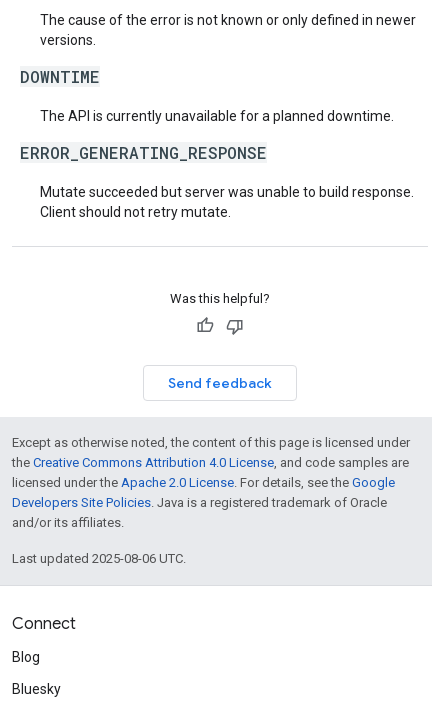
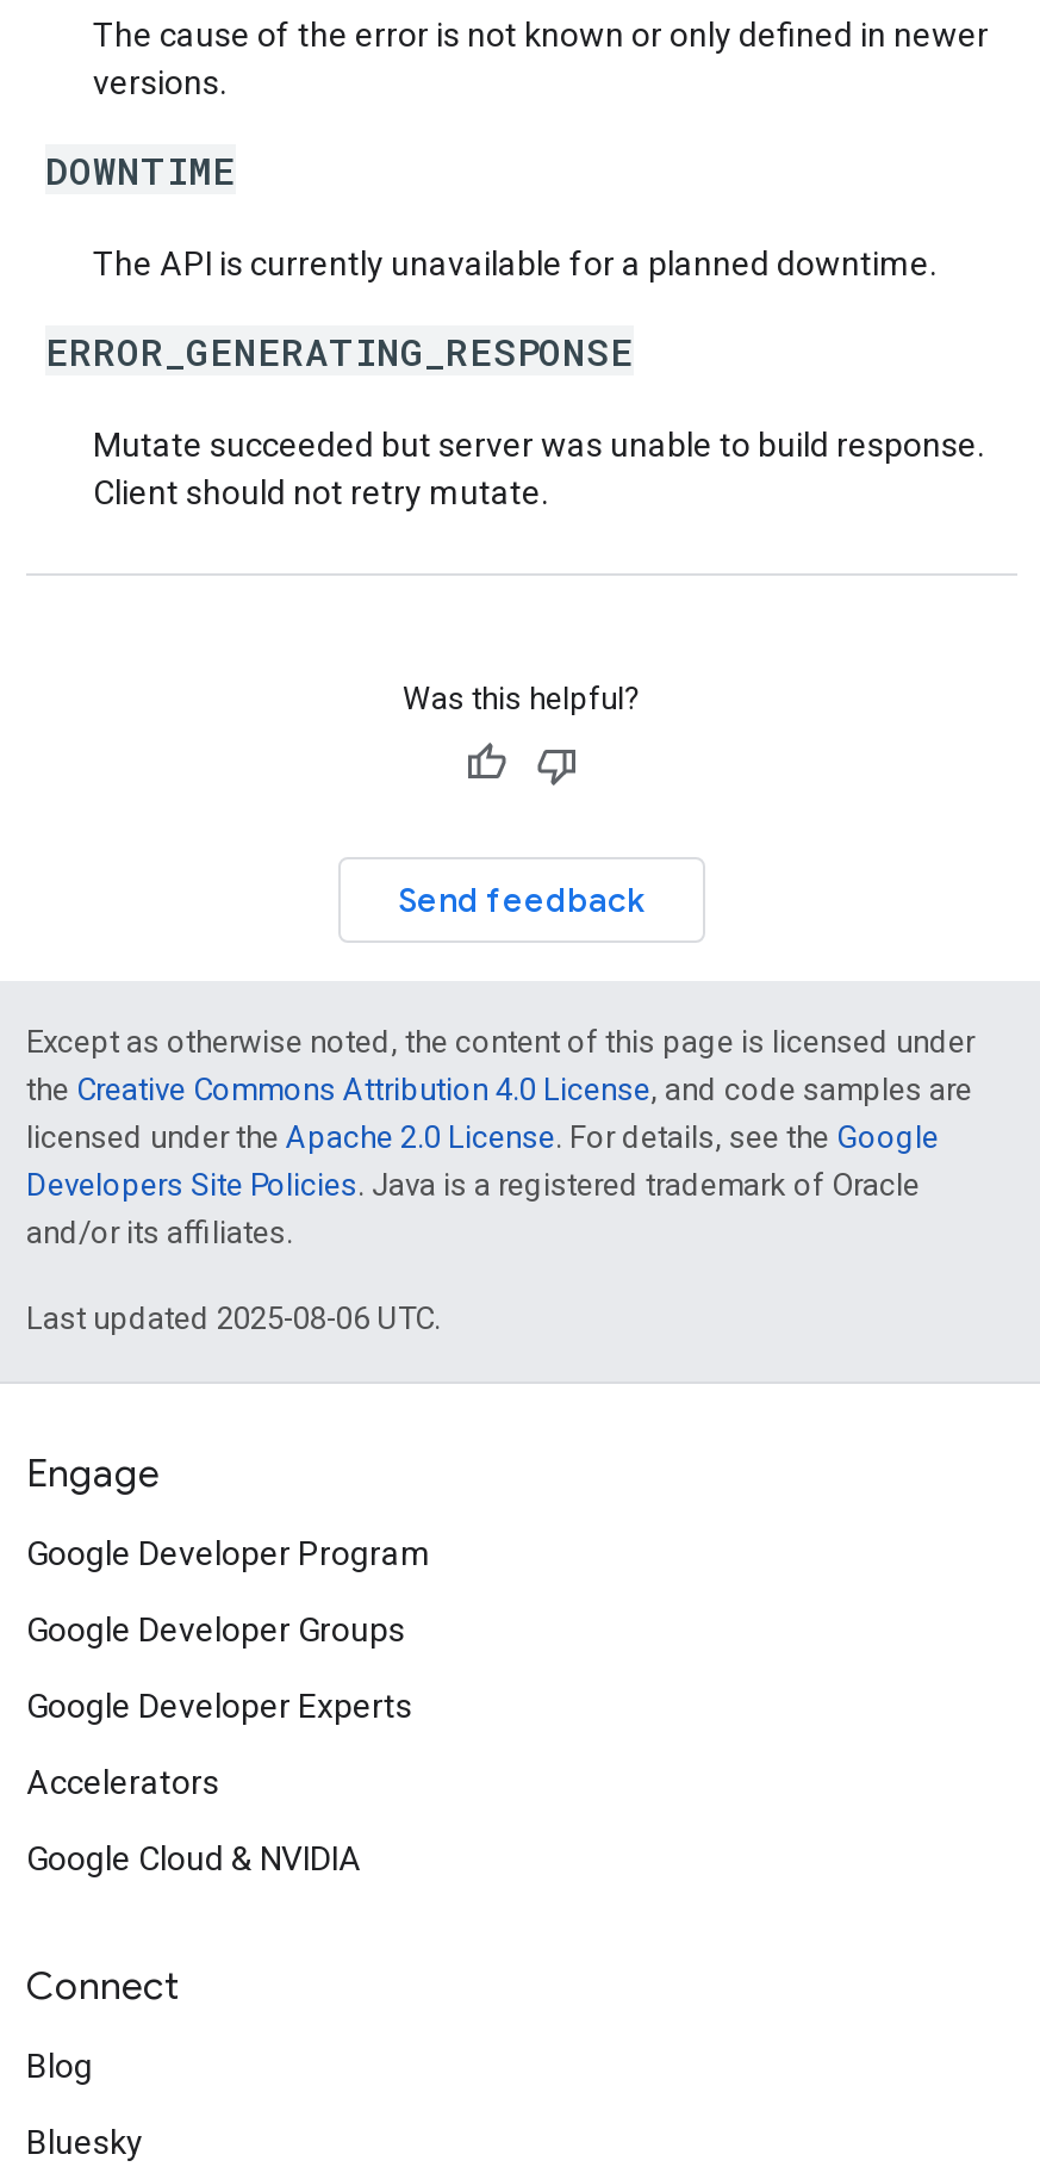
none -> [26,1451,431,1877] Engage | Google Developer Program | Google Developer Groups | Google Developer Experts | Accelerators | Google Cloud & NVIDIA

